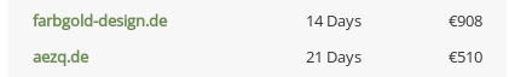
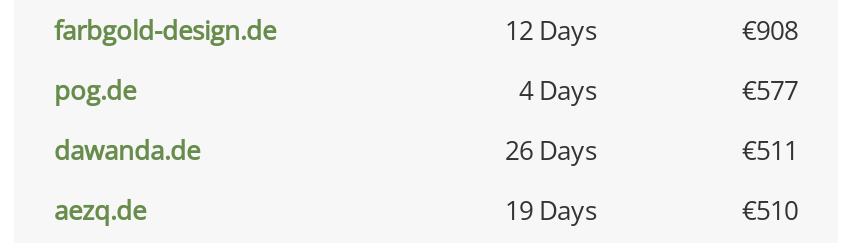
[305,10,361,31] 14 Days -> [505,12,597,48] 12 Days
none -> [54,72,798,168] pog.de | 4 Days | €577 | dawanda.de | 26 Days | €511
[305,46,361,67] 21 Days -> [505,192,597,228] 19 Days

